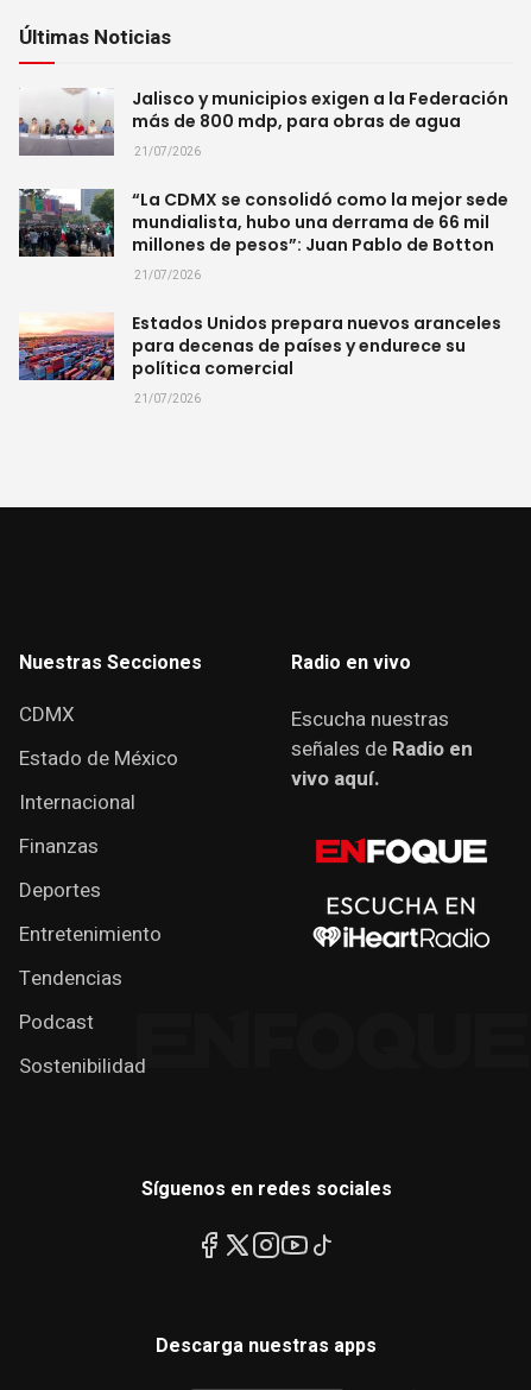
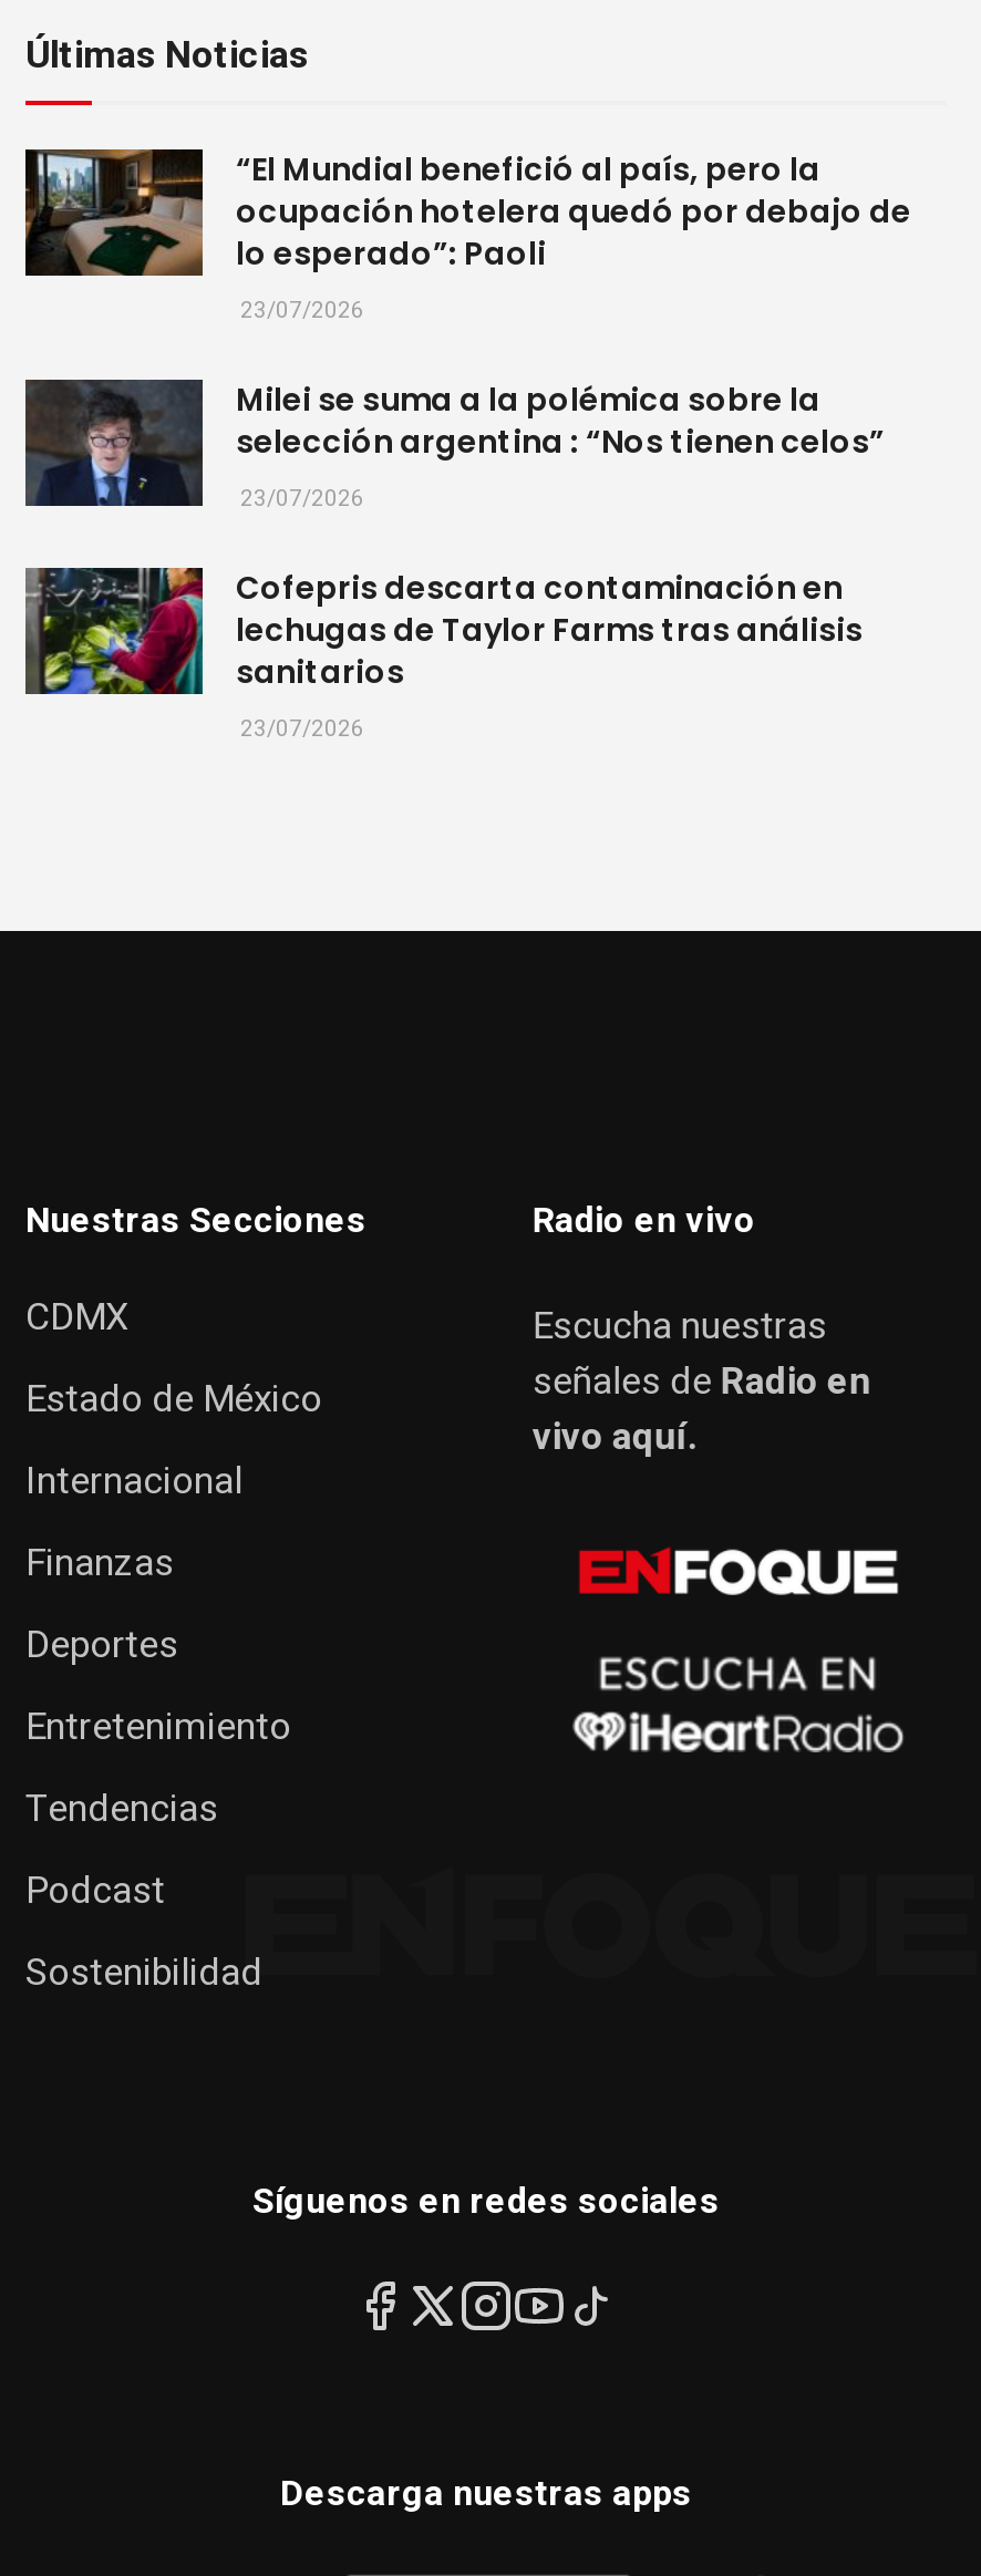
[18,87,508,161] [image] | Jalisco y municipios exigen a la Federación | más de 800 mdp, para obras de agua | 21/07/2026 -> [23,147,911,327] [image] | “El Mundial benefició al país, pero la | ocupación hotelera quedó por debajo de | lo esperado”: Paoli | 23/07/2026
[18,188,508,284] [image] | “La CDMX se consolidó como la mejor sede | mundialista, hubo una derrama de 66 mil | millones de pesos”: Juan Pablo de Botton | 21/07/2026 -> [23,338,885,515] [image] | Milei se suma a la polémica sobre la | selección argentina : “Nos tienen celos” | 23/07/2026
[18,311,501,408] [image] | Estados Unidos prepara nuevos aranceles | para decenas de países y endurece su | política comercial | 21/07/2026 -> [23,566,863,745] [image] | Cofepris descarta contaminación en | lechugas de Taylor Farms tras análisis | sanitarios | 23/07/2026

